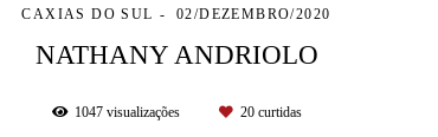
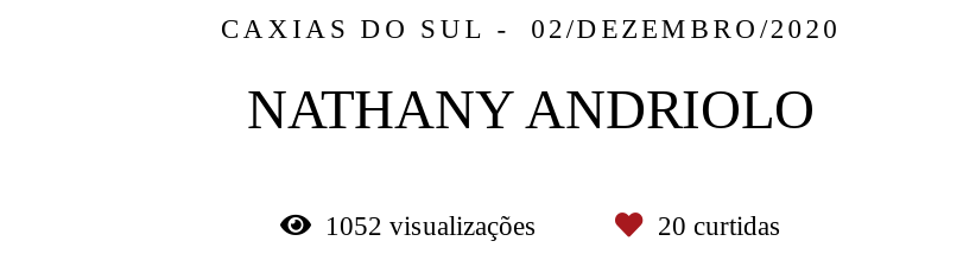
[74,105,183,120] 1047 visualizações -> [325,211,544,241] 1052 visualizações

